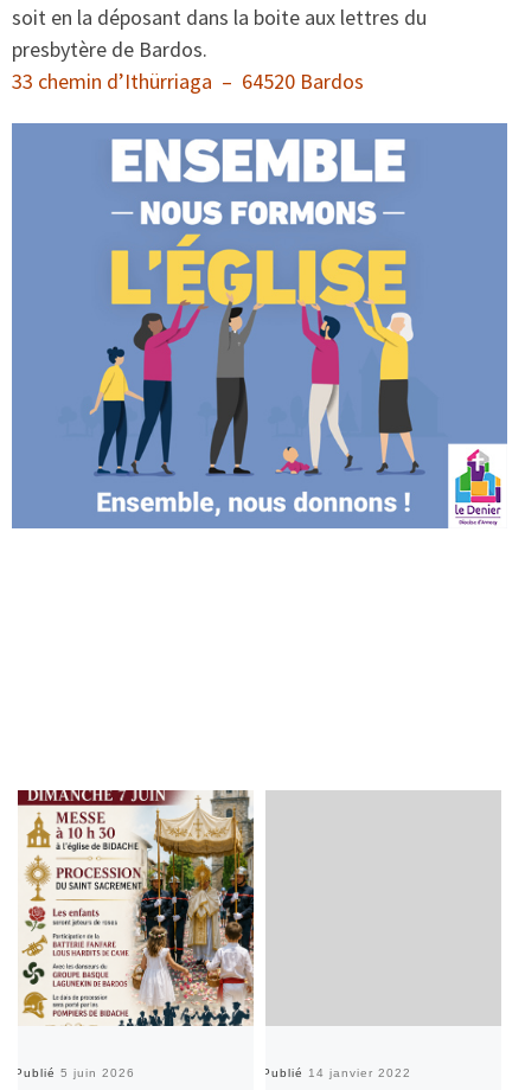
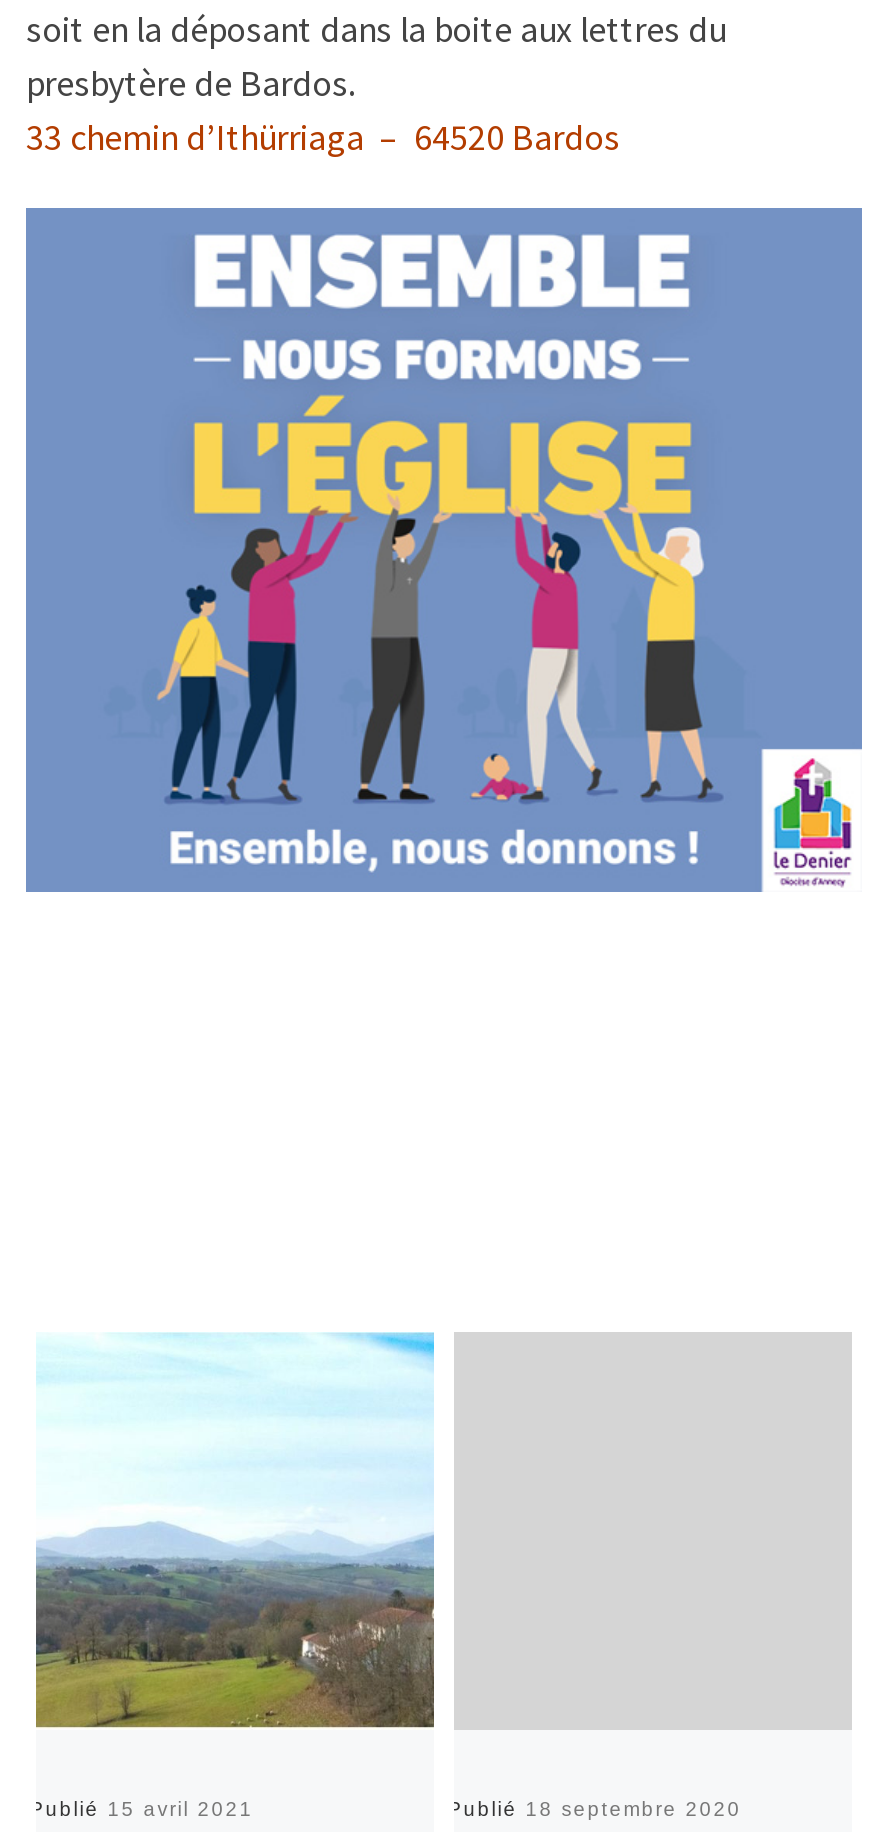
[14,789,255,1079] [image] | Publié 5 juin 2026 -> [29,1332,436,1821] [image] | Publié 15 avril 2021
[262,1066,411,1079] Publié 14 janvier 2022 -> [447,1799,741,1821] Publié 18 septembre 2020

